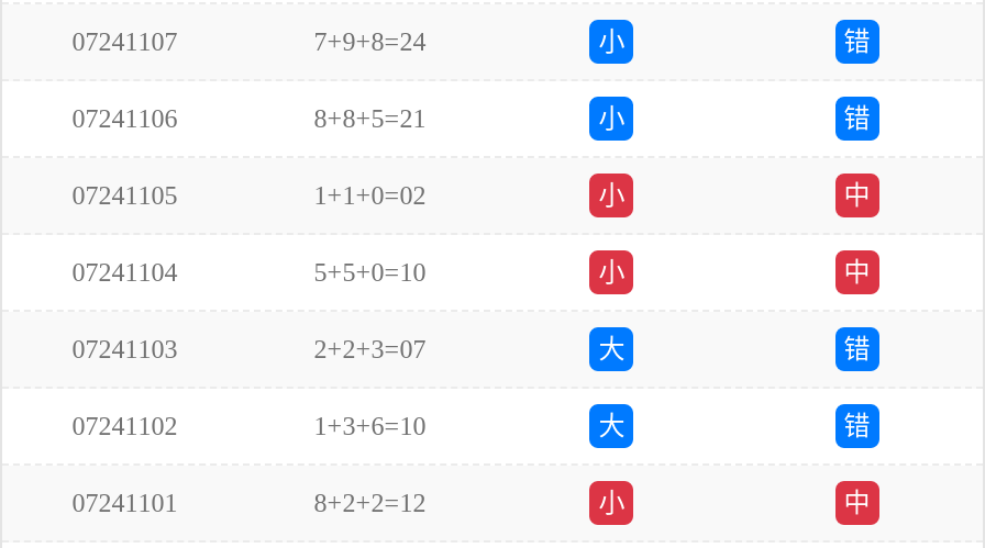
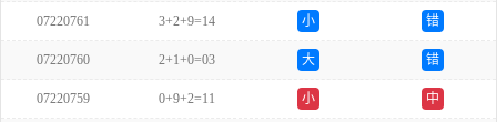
[72,26,178,57] 07241107 -> [36,13,90,29] 07220761
[314,26,426,57] 7+9+8=24 -> [158,13,215,29] 3+2+9=14
[72,103,870,365] 07241106 | 8+8+5=21 | 小 | 错 | 07241105 | 1+1+0=02 | 小 | 中 | 07241104 | 5+5+0=10 | 小 | 中 | 07241103 | 2+2+3=07 -> [36,52,215,68] 07220760 | 2+1+0=03
[72,411,870,518] 07241102 | 1+3+6=10 | 大 | 错 | 07241101 | 8+2+2=12 -> [36,91,215,106] 07220759 | 0+9+2=11

